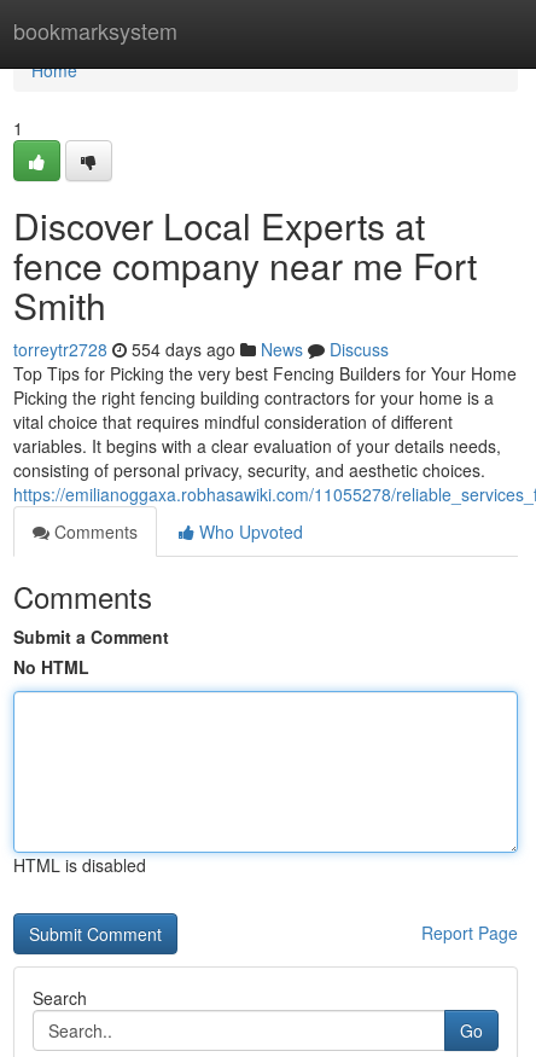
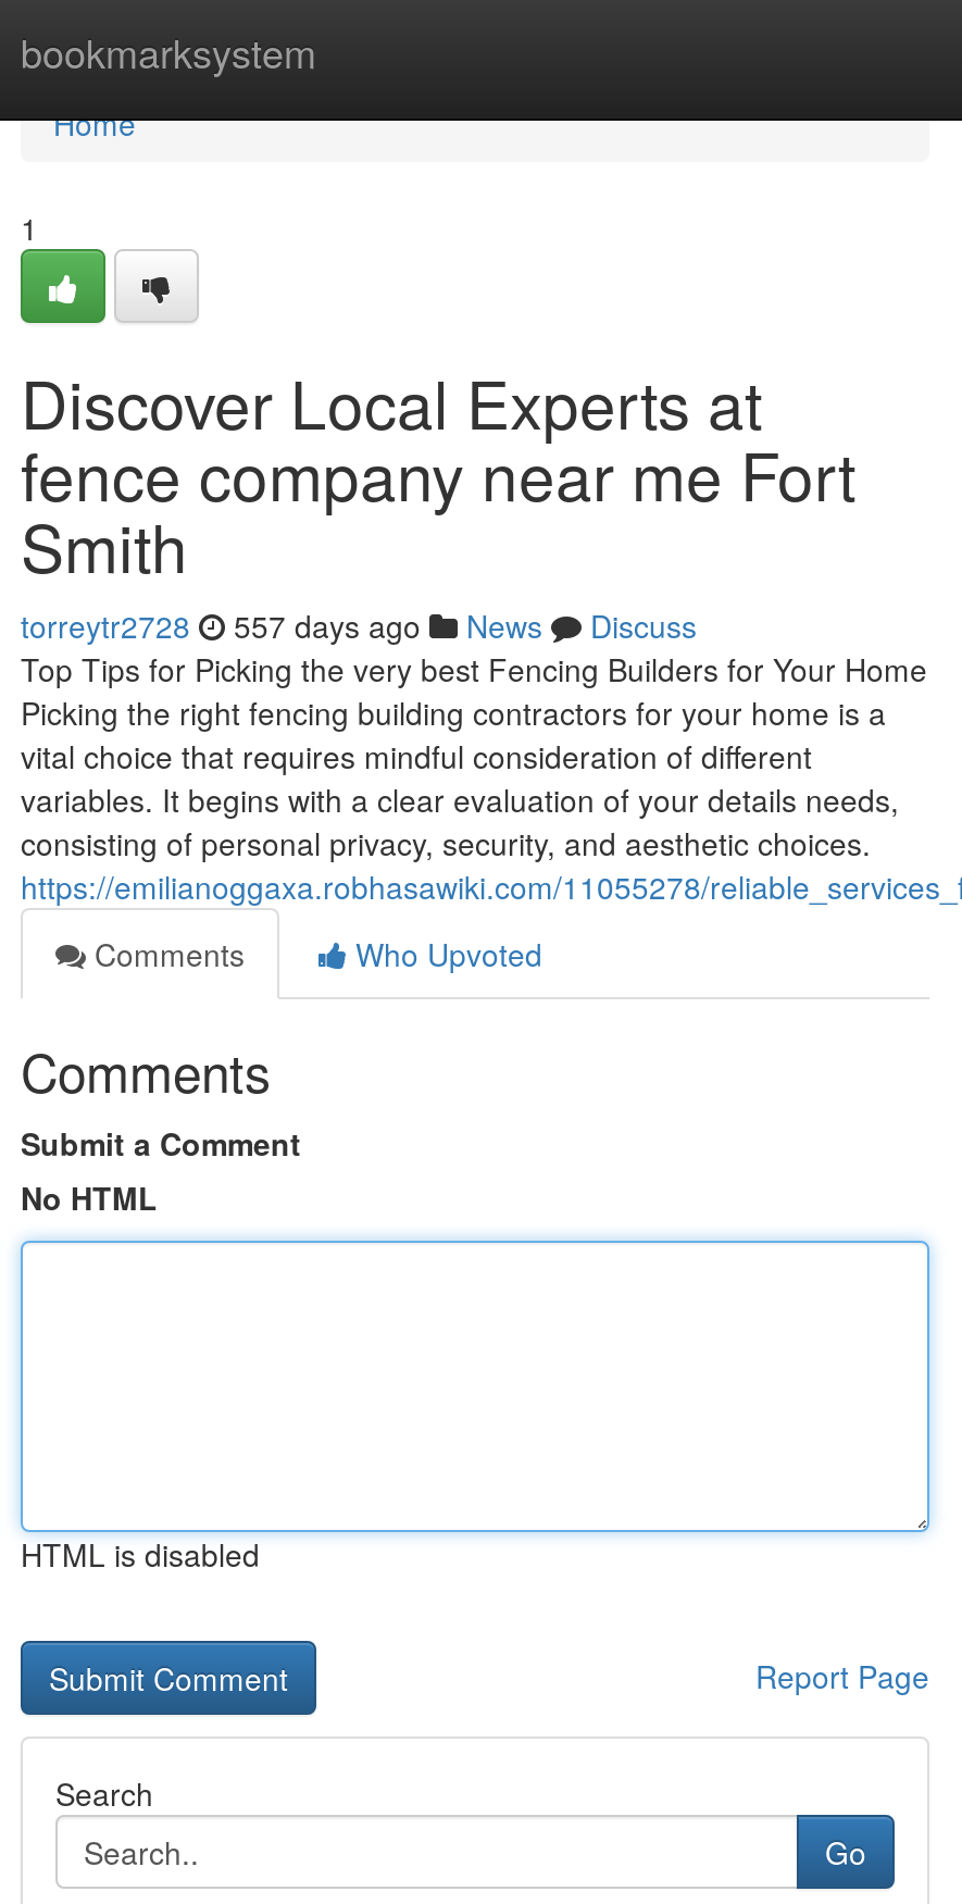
[13,337,389,361] torreytr2728 554 days ago News Discuss -> [21,603,697,647] torreytr2728 557 days ago News Discuss

